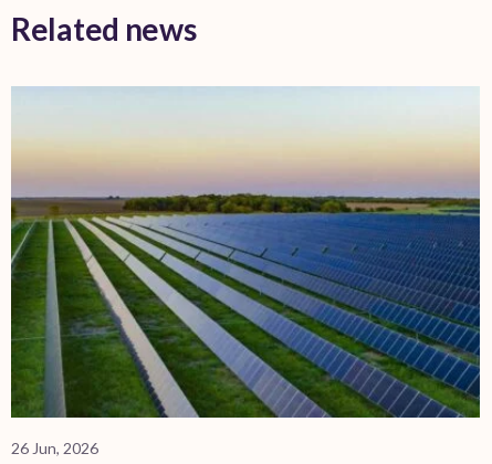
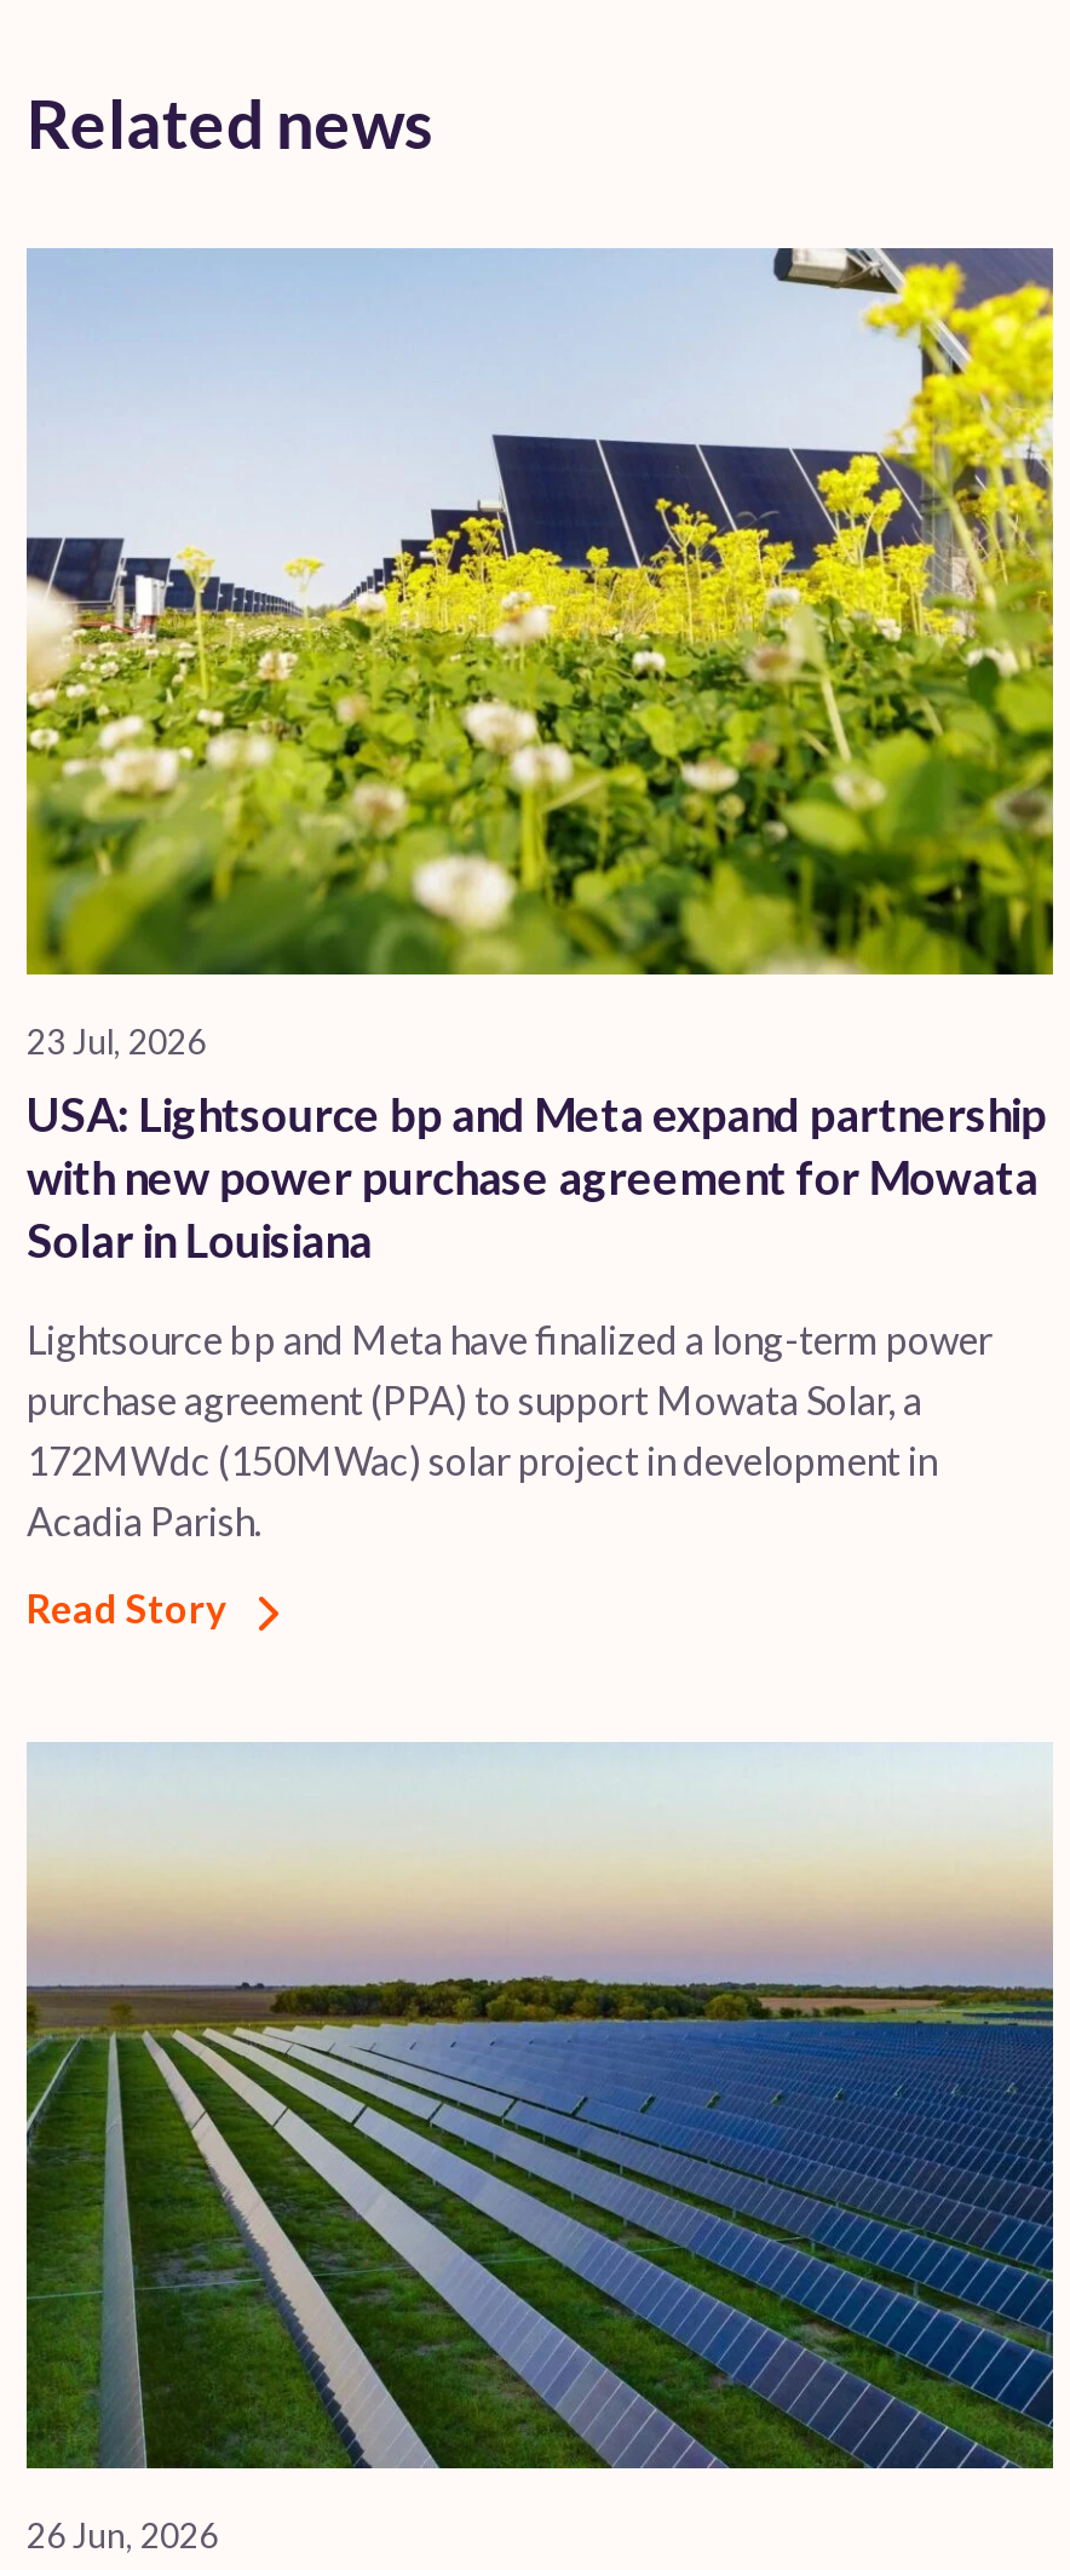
none -> [24,246,1055,1632] [image] | 23 Jul, 2026 | USA: Lightsource bp and Meta expand partnership | with new power purchase agreement for Mowata | Solar in Louisiana | Lightsource bp and Meta have finalized a long-term power | purchase agreement (PPA) to support Mowata Solar, a | 172MWdc (150MWac) solar project in development in | Acadia Parish. | Read Story

